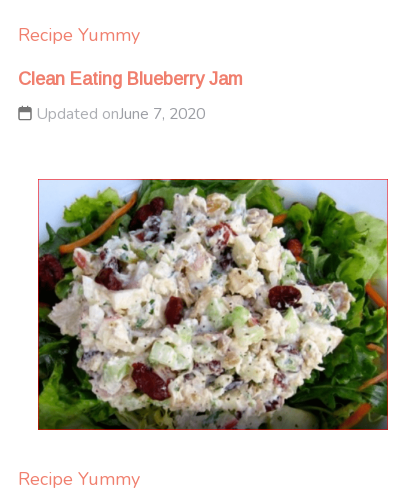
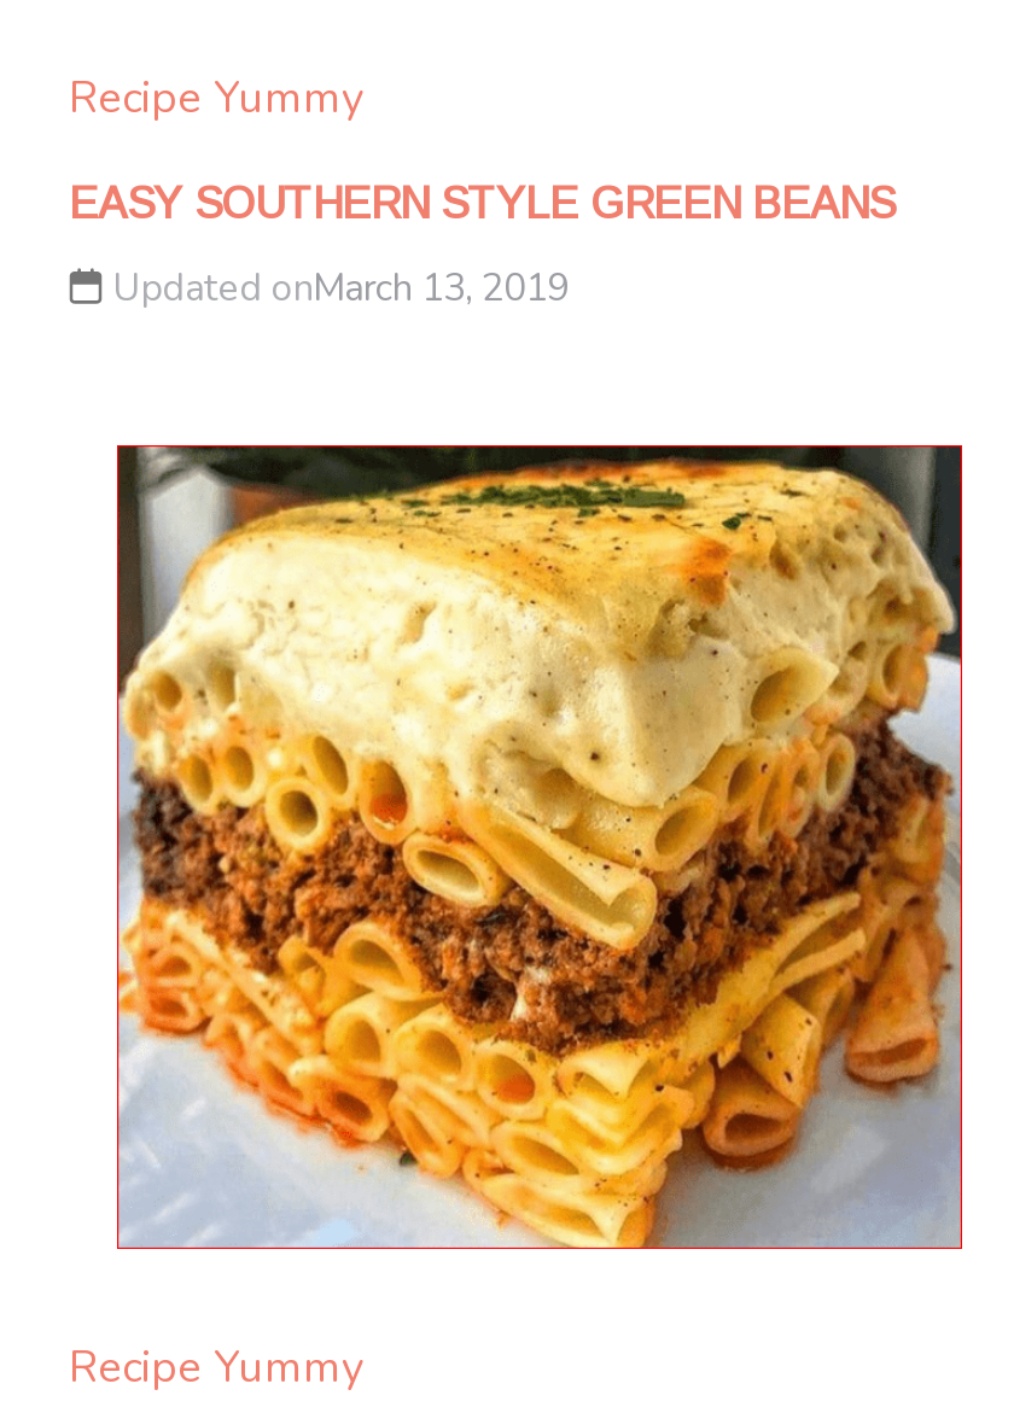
[18,69,243,89] Clean Eating Blueberry Jam -> [69,181,894,229] EASY SOUTHERN STYLE GREEN BEANS
[36,103,205,125] Updated onJune 7, 2020 -> [112,263,569,316] Updated onMarch 13, 2019
[38,178,388,431] [image] -> [115,444,965,1253] [image]

